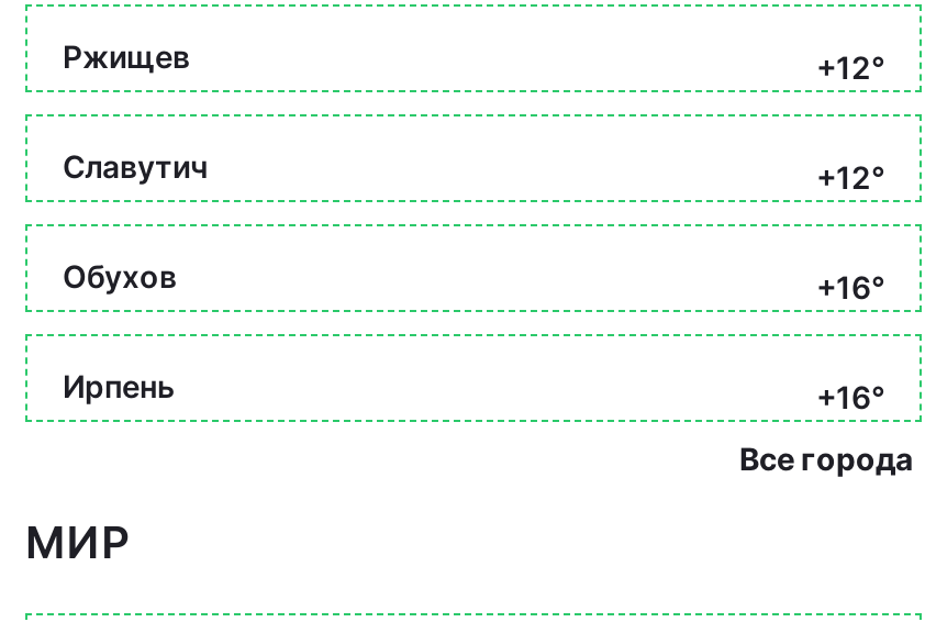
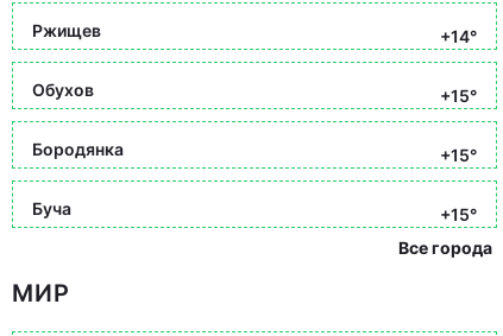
[63,48,884,196] +12° | Славутич | +12° -> [440,26,477,46] +14°
[63,268,884,415] +16° | Ирпень | +16° -> [32,85,477,224] +15° | Бородянка | +15° | Буча | +15°
moved [63,256,177,293] -> [32,79,94,99]: Обухов

